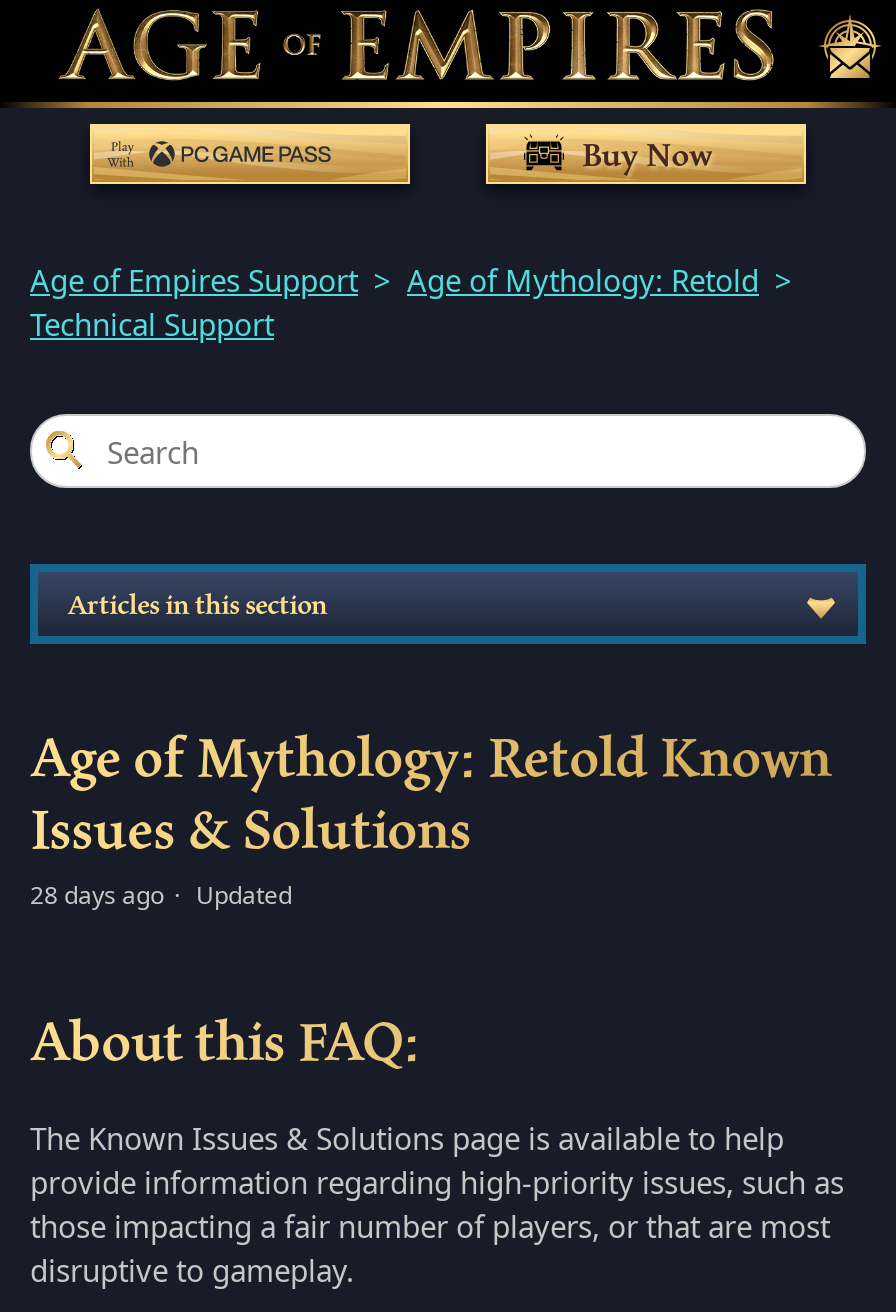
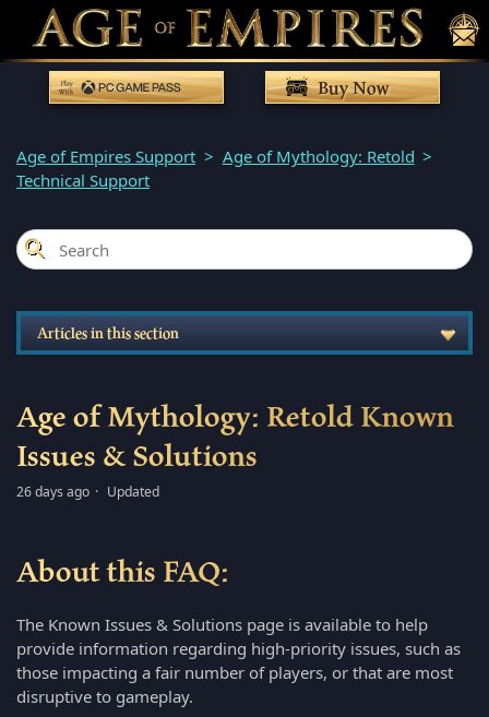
[30,878,292,912] 28 days ago Updated -> [16,483,159,501] 26 days ago Updated

